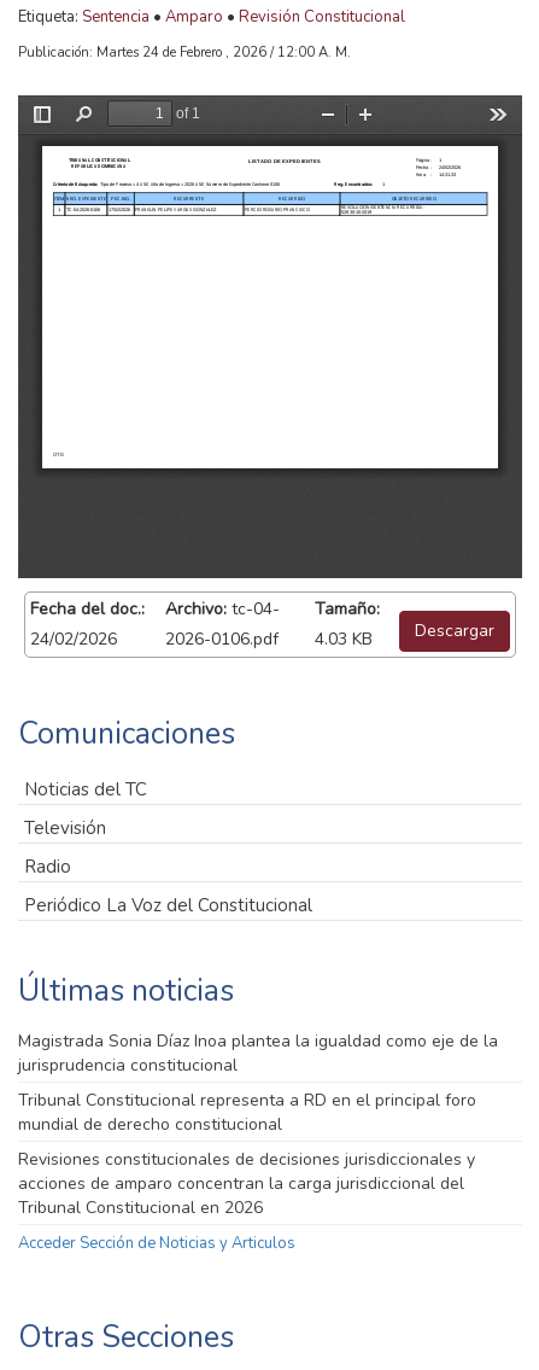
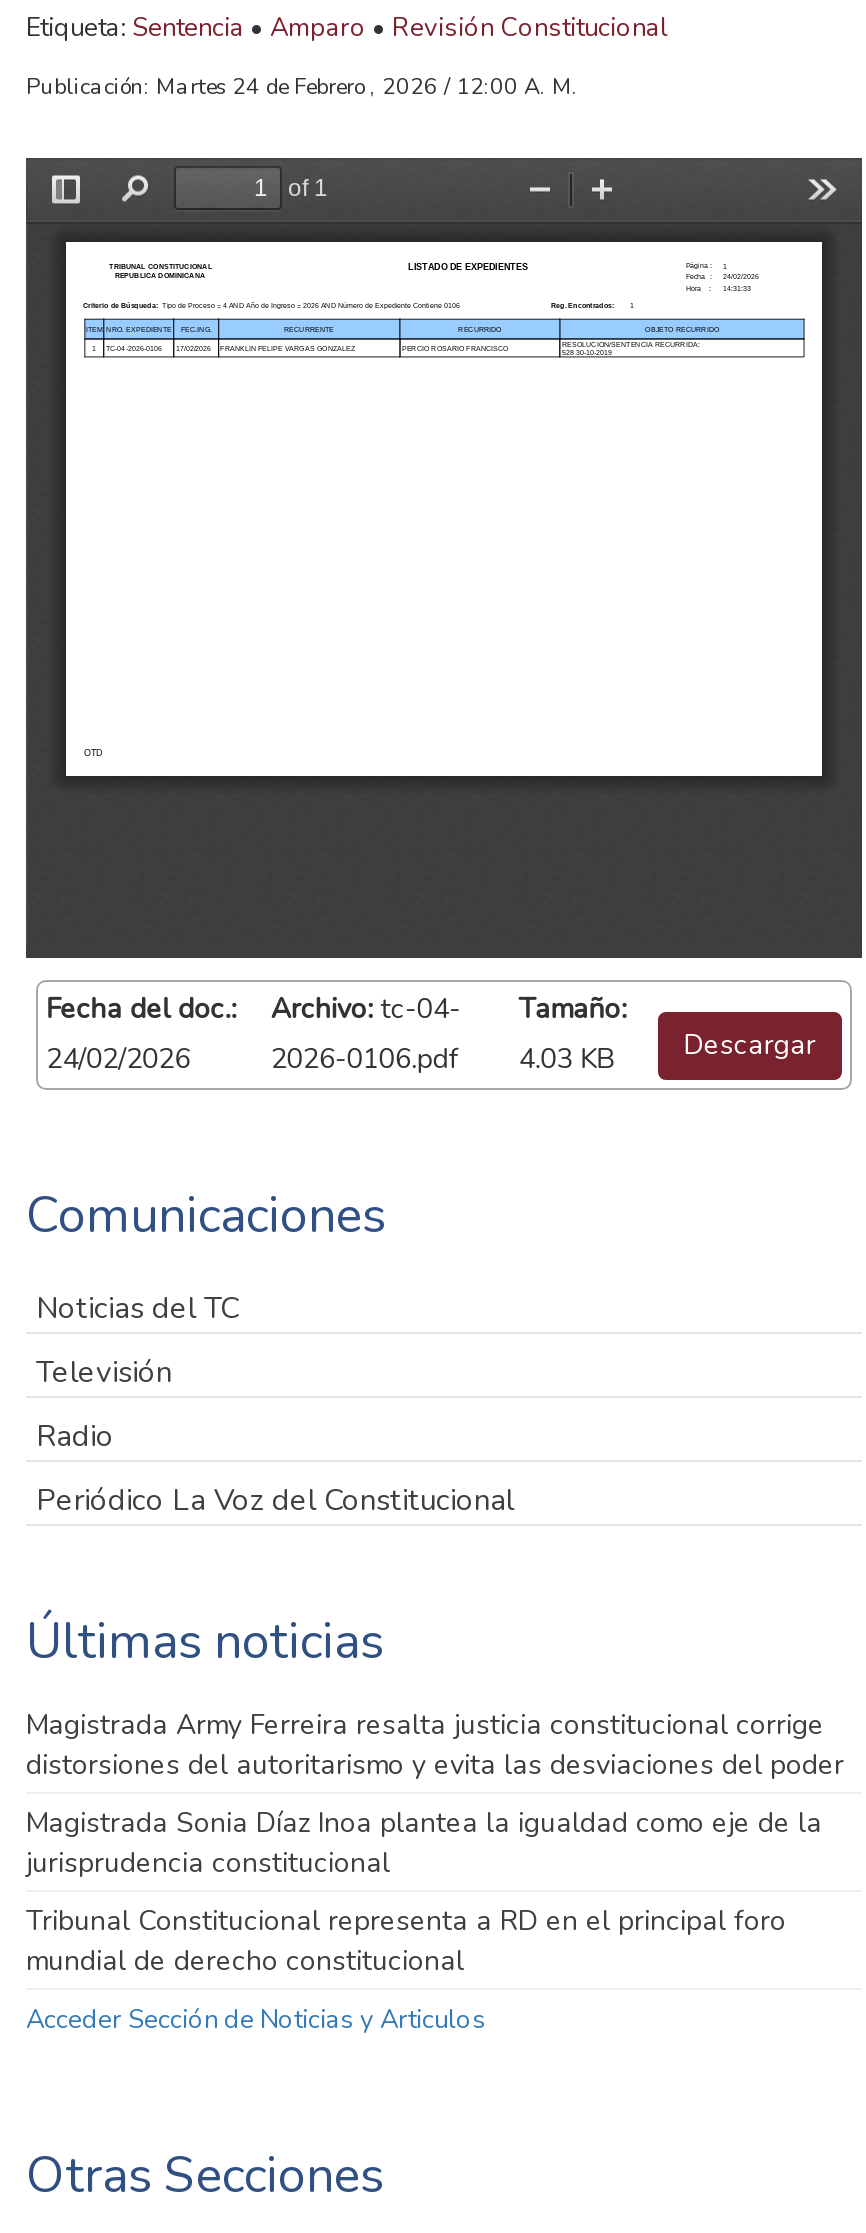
none -> [26,1707,844,1785] Magistrada Army Ferreira resalta justicia constitucional corrige | distorsiones del autoritarismo y evita las desviaciones del poder
moved [18,1030,498,1136] -> [26,1805,822,1981]: Magistrada Sonia Díaz Inoa plantea la igualdad como eje de la | jurisprudencia constitucional | Tribunal Constitucional representa a RD en el principal foro | mundial de derecho constitucional
[18,1148,475,1219] Revisiones constitucionales de decisiones jurisdiccionales y | acciones de amparo concentran la carga jurisdiccional del | Tribunal Constitucional en 2026 -> none

